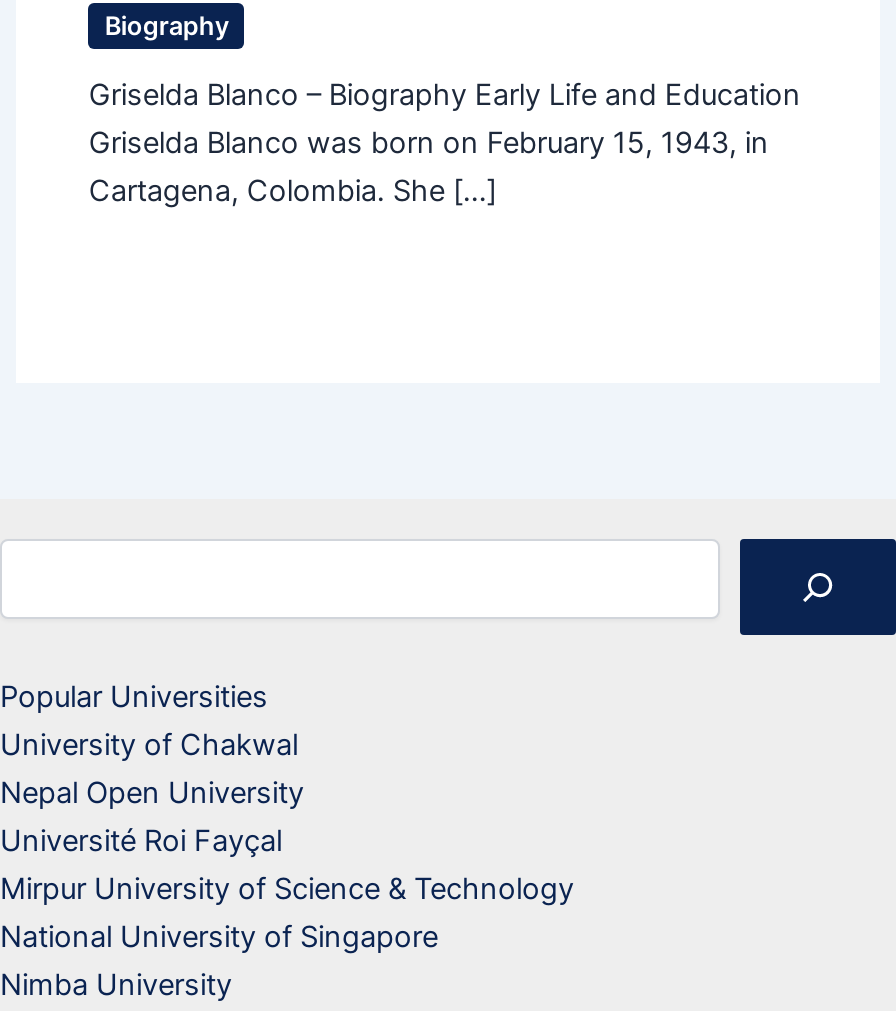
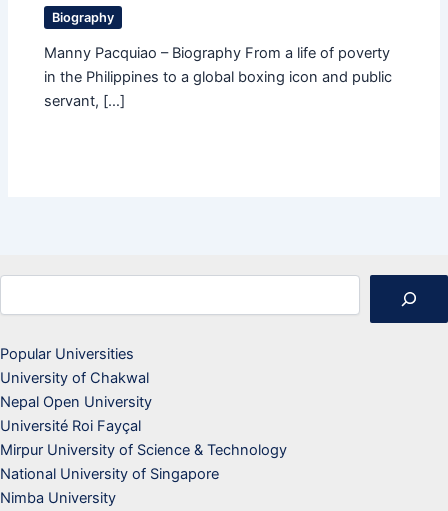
[89,77,801,209] Griselda Blanco – Biography Early Life and Education | Griselda Blanco was born on February 15, 1943, in | Cartagena, Colombia. She […] -> [44,44,392,110] Manny Pacquiao – Biography From a life of poverty | in the Philippines to a global boxing icon and public | servant, […]

